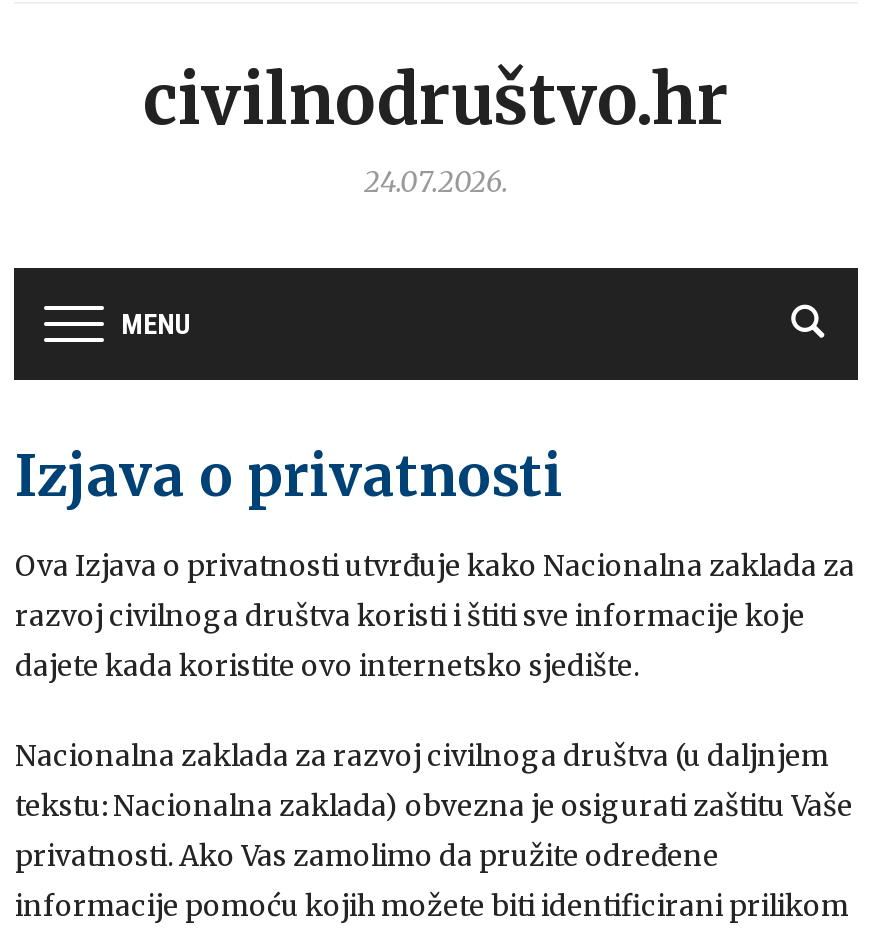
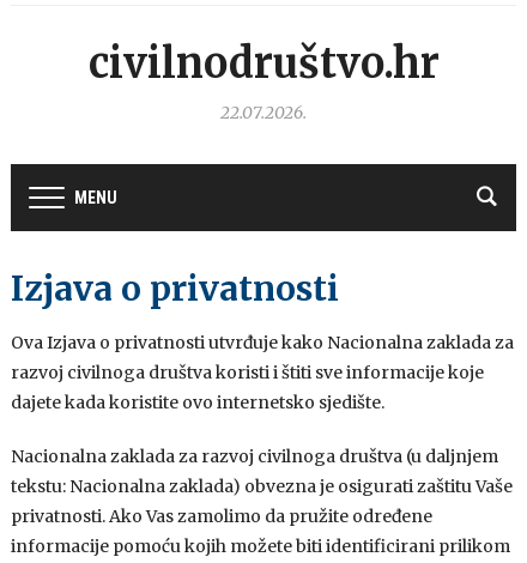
[364,164,508,200] 24.07.2026. -> [220,102,307,123] 22.07.2026.

